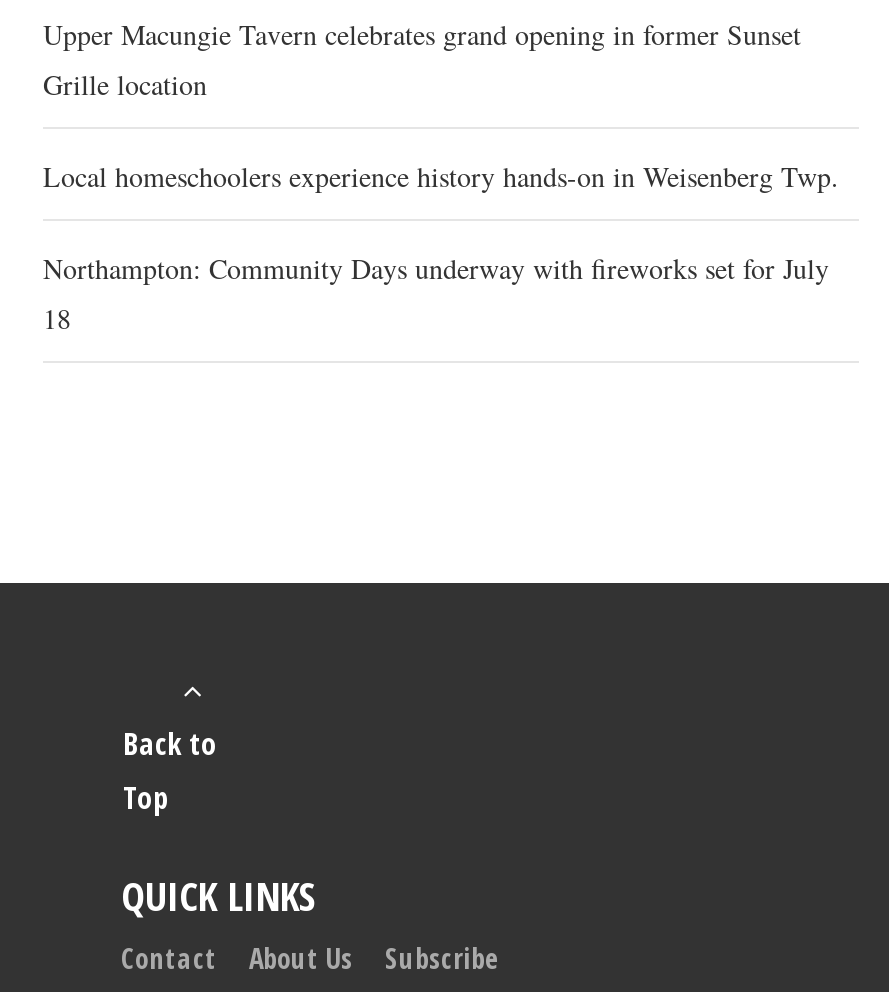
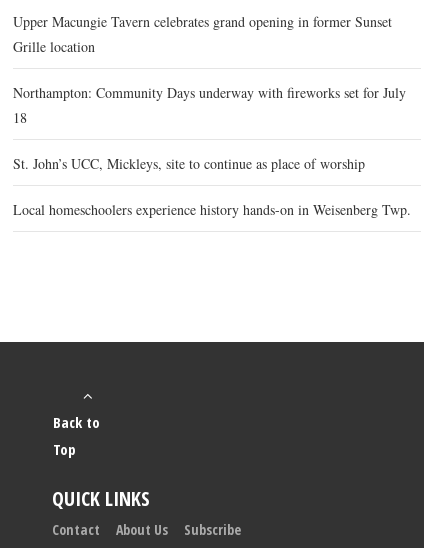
moved [43,157,839,195] -> [13,200,411,219]: Local homeschoolers experience history hands-on in Weisenberg Twp.
moved [43,249,829,337] -> [13,83,406,127]: Northampton: Community Days underway with fireworks set for July | 18
none -> [13,154,365,173] St. John’s UCC, Mickleys, site to continue as place of worship

